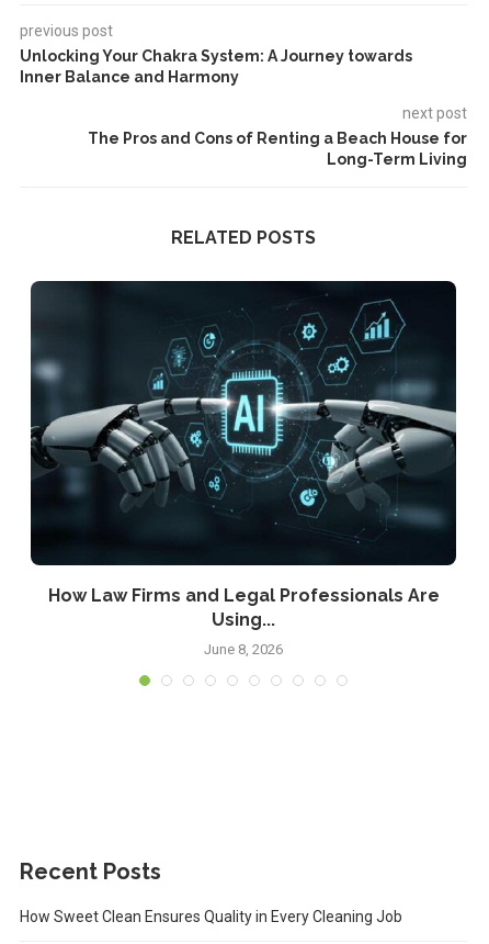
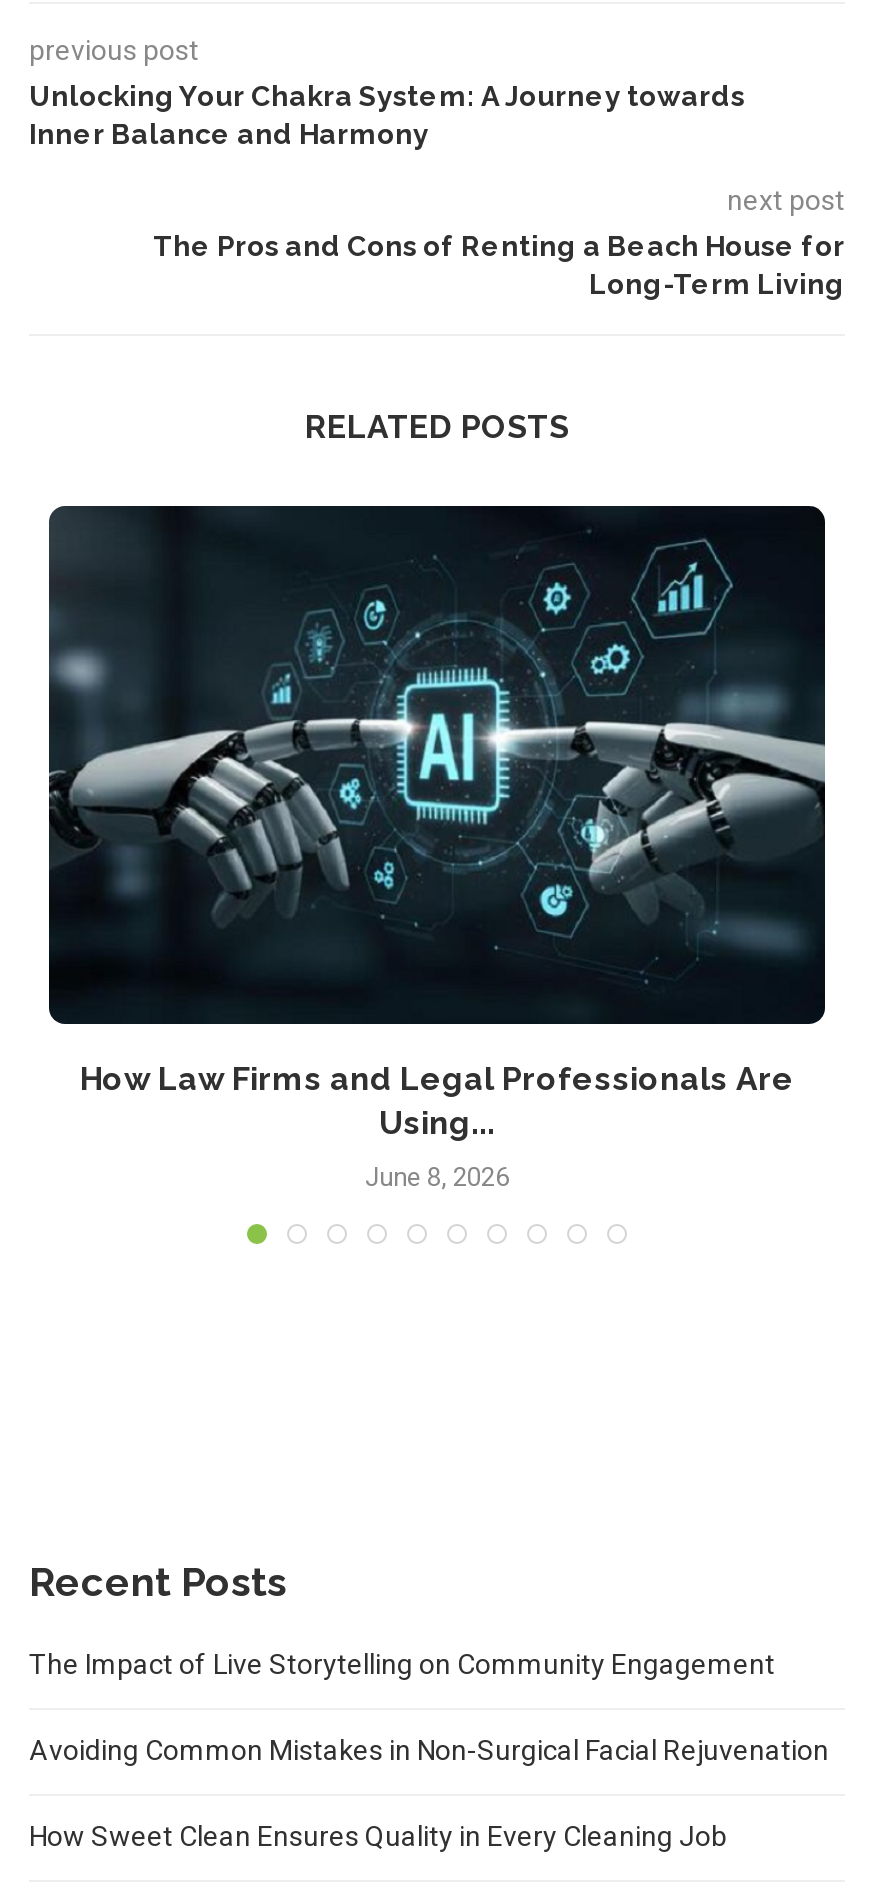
none -> [29,1647,829,1765] The Impact of Live Storytelling on Community Engagement | Avoiding Common Mistakes in Non-Surgical Facial Rejuvenation

